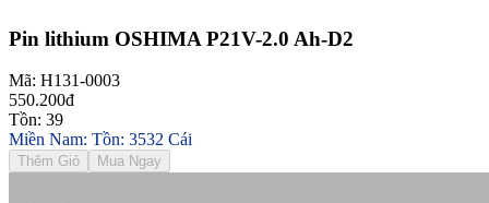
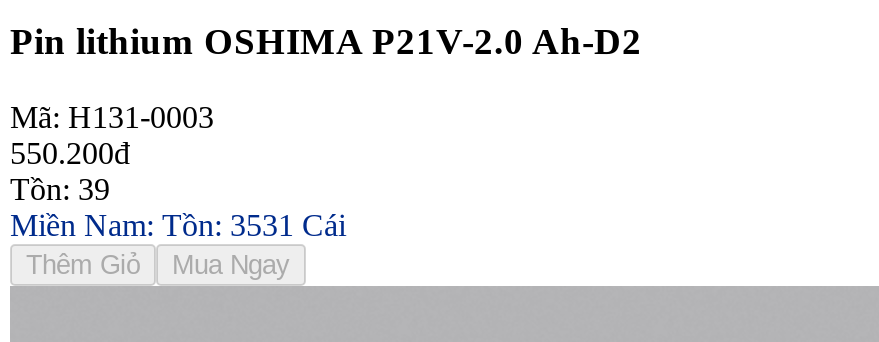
[9,130,192,149] Miền Nam: Tồn: 3532 Cái -> [10,209,346,243] Miền Nam: Tồn: 3531 Cái

